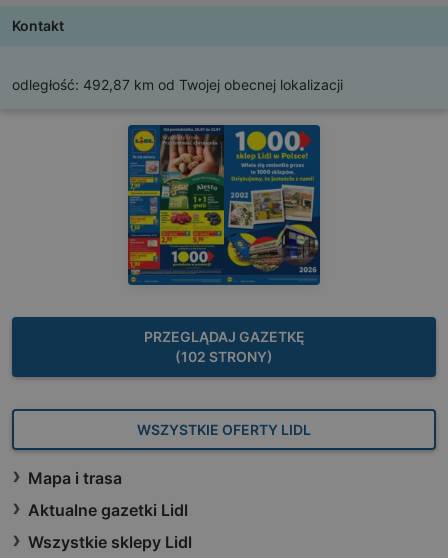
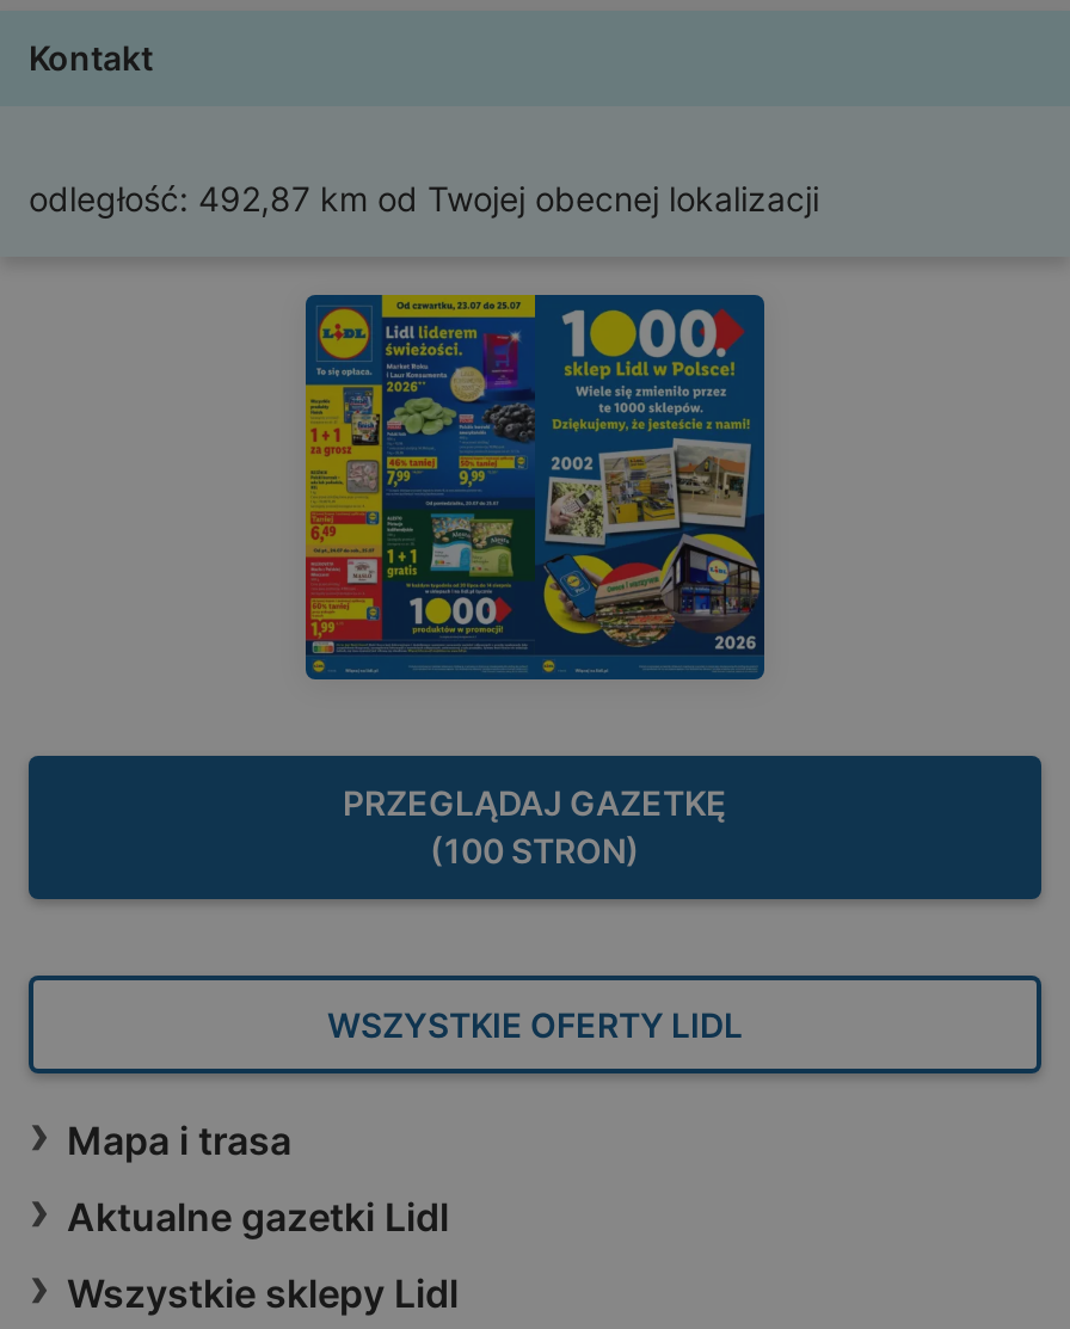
[127,124,225,247] [image] -> [303,293,537,601] [image]
[175,348,273,365] (102 STRONY) -> [430,829,640,870] (100 STRON)

